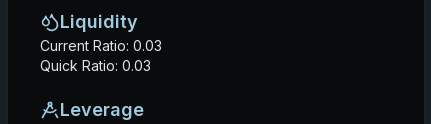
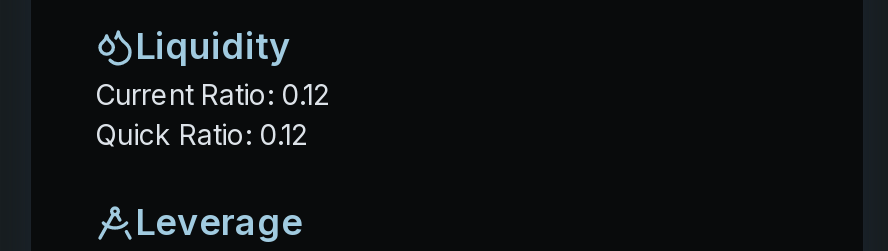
[40,37,162,54] Current Ratio: 0.03 -> [95,78,329,112] Current Ratio: 0.12
[40,57,151,74] Quick Ratio: 0.03 -> [95,118,307,152] Quick Ratio: 0.12

